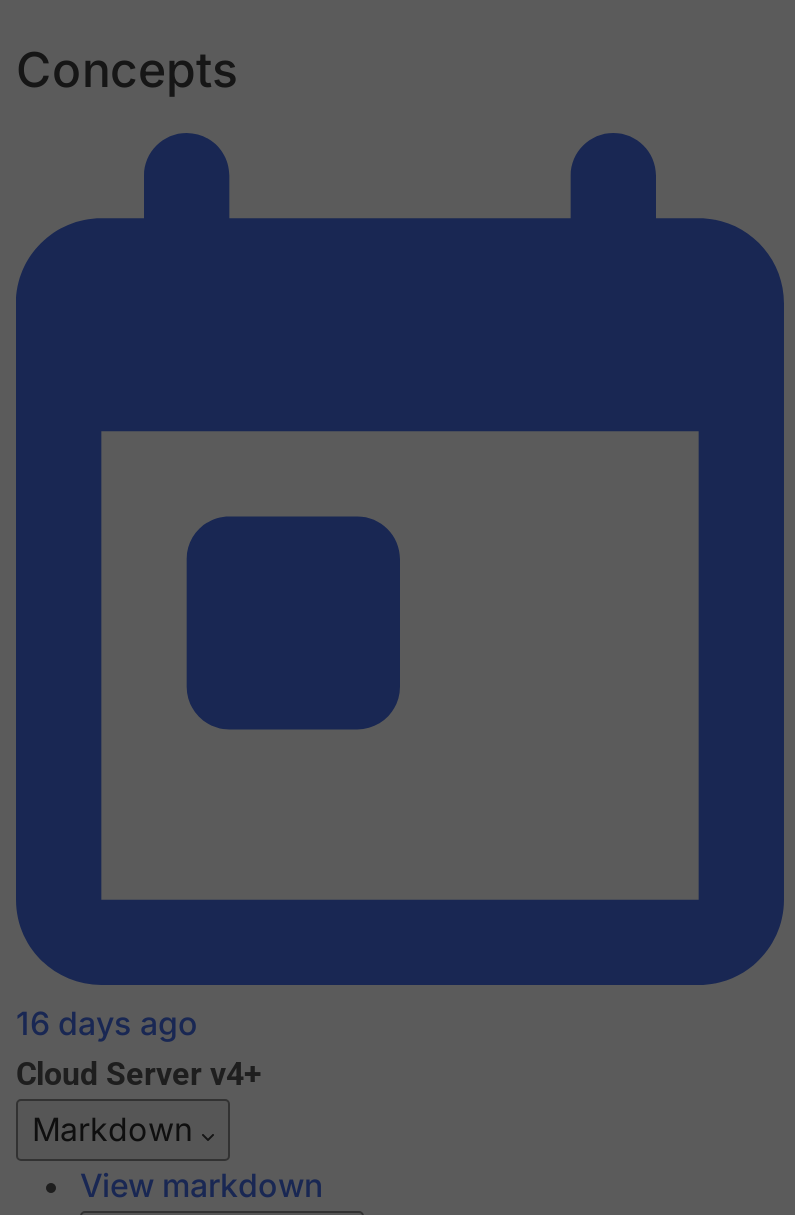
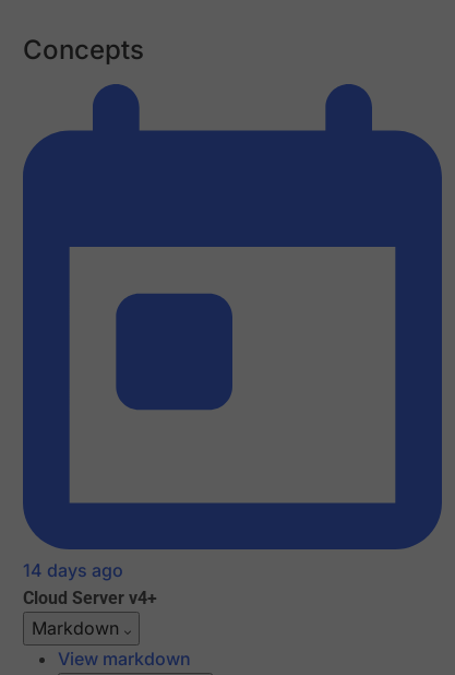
[16,1004,198,1044] 16 days ago -> [23,560,123,582] 14 days ago

